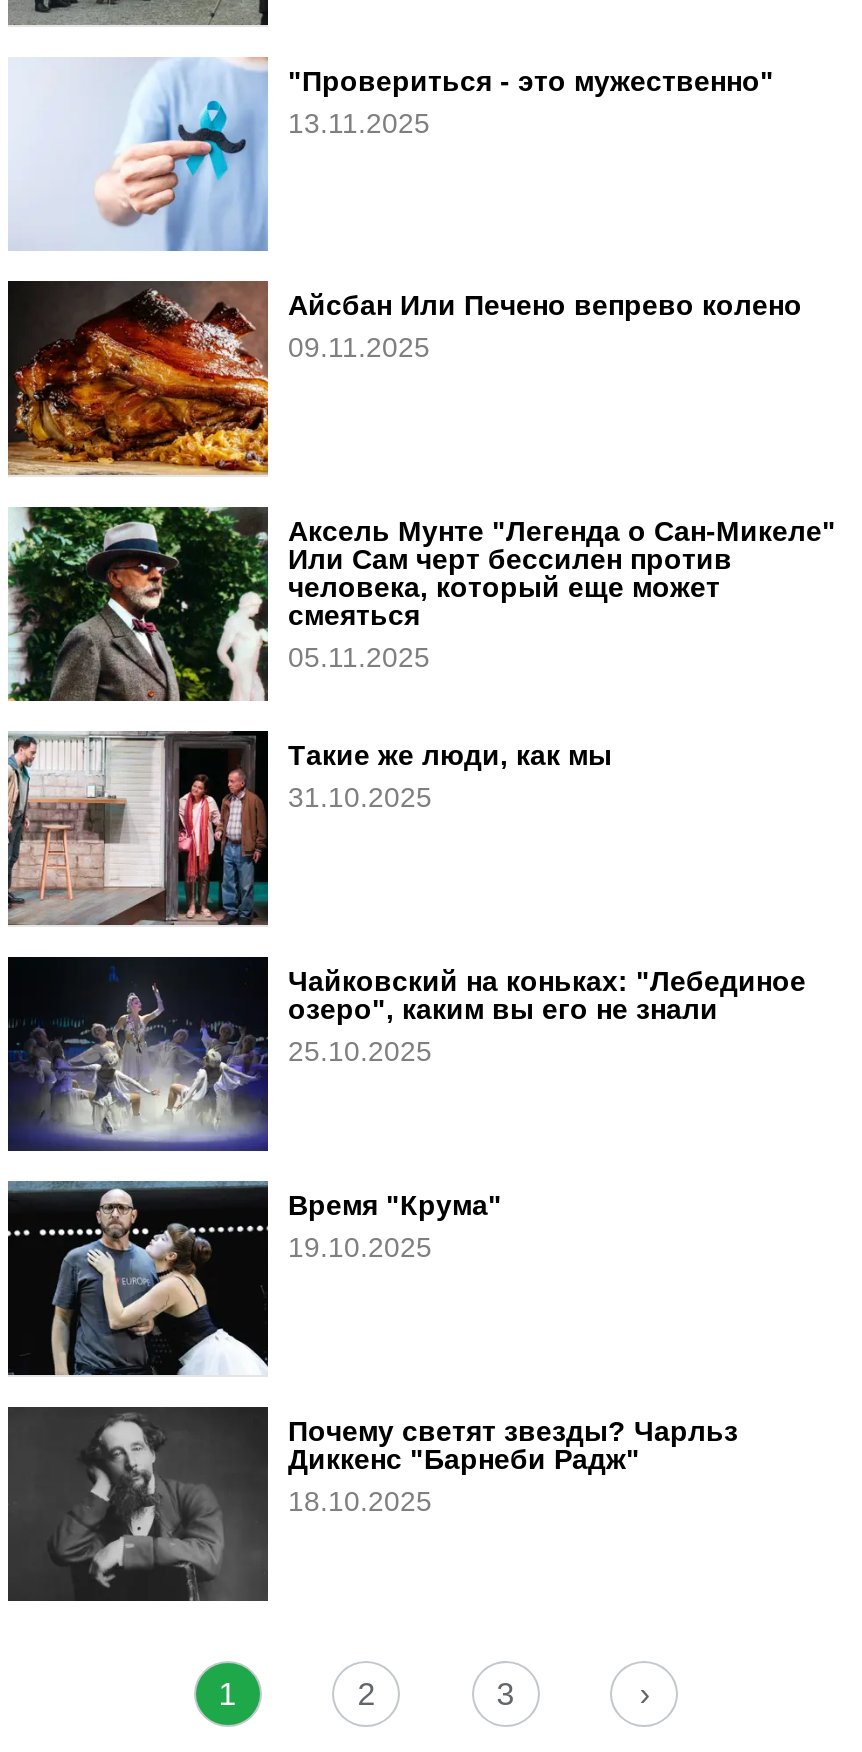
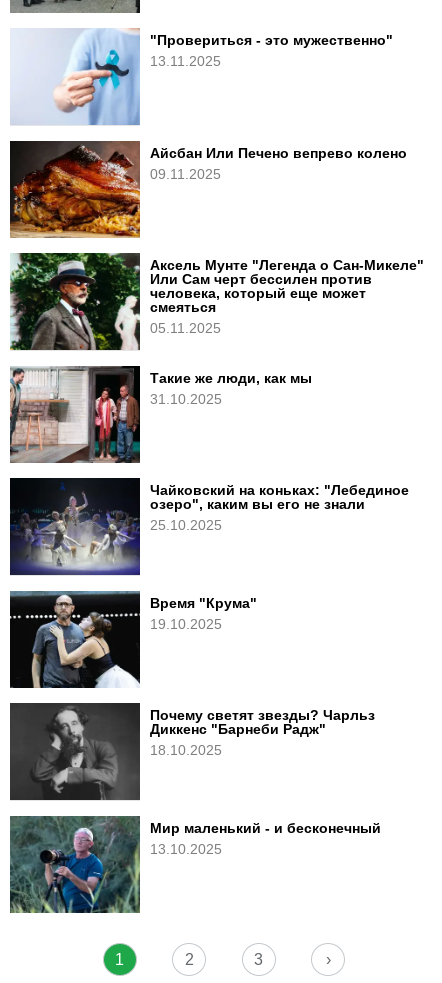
none -> [10,815,381,914] [image] | Мир маленький - и бесконечный | 13.10.2025

